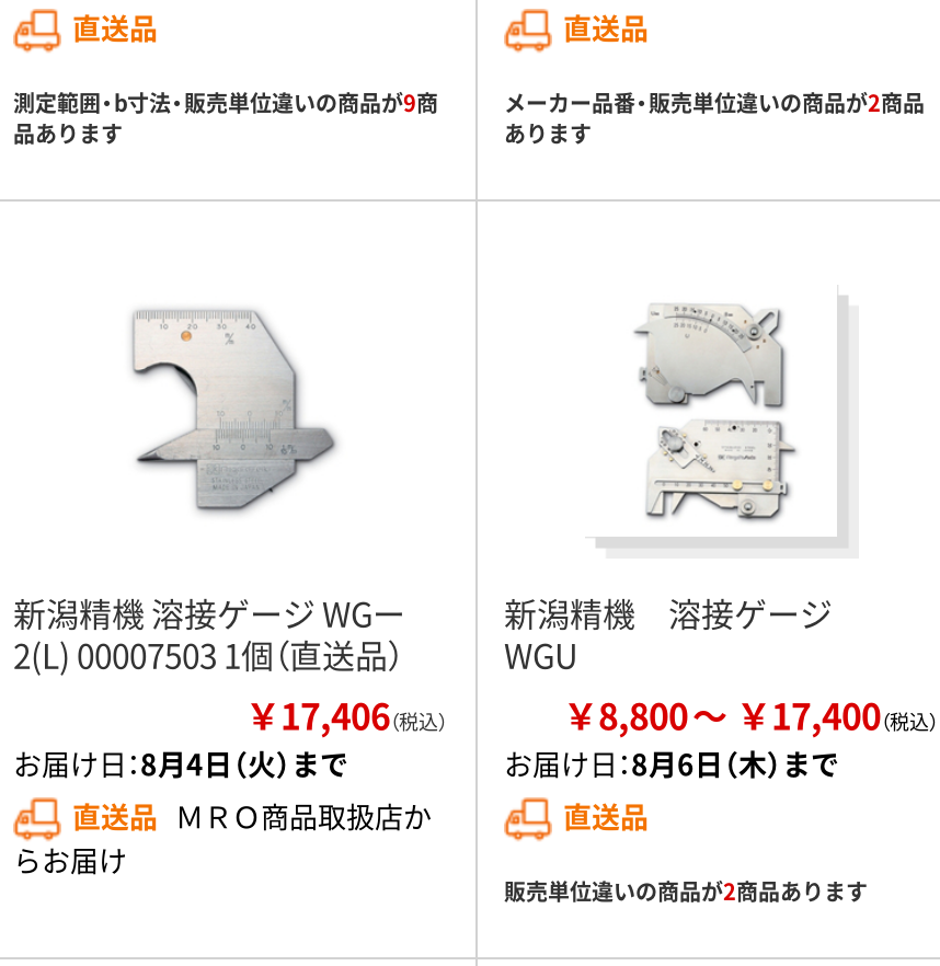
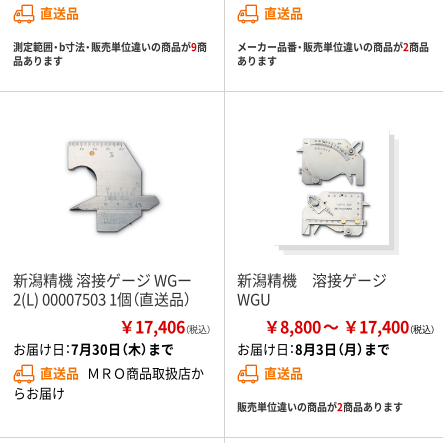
[13,742,348,784] お届け日：8月4日（火）まで -> [13,339,174,358] お届け日：7月30日（木）まで
[504,742,839,784] お届け日：8月6日（木）まで -> [237,339,390,358] お届け日：8月3日（月）まで

